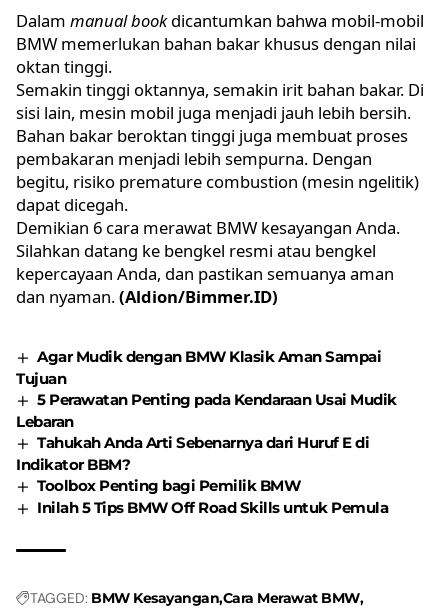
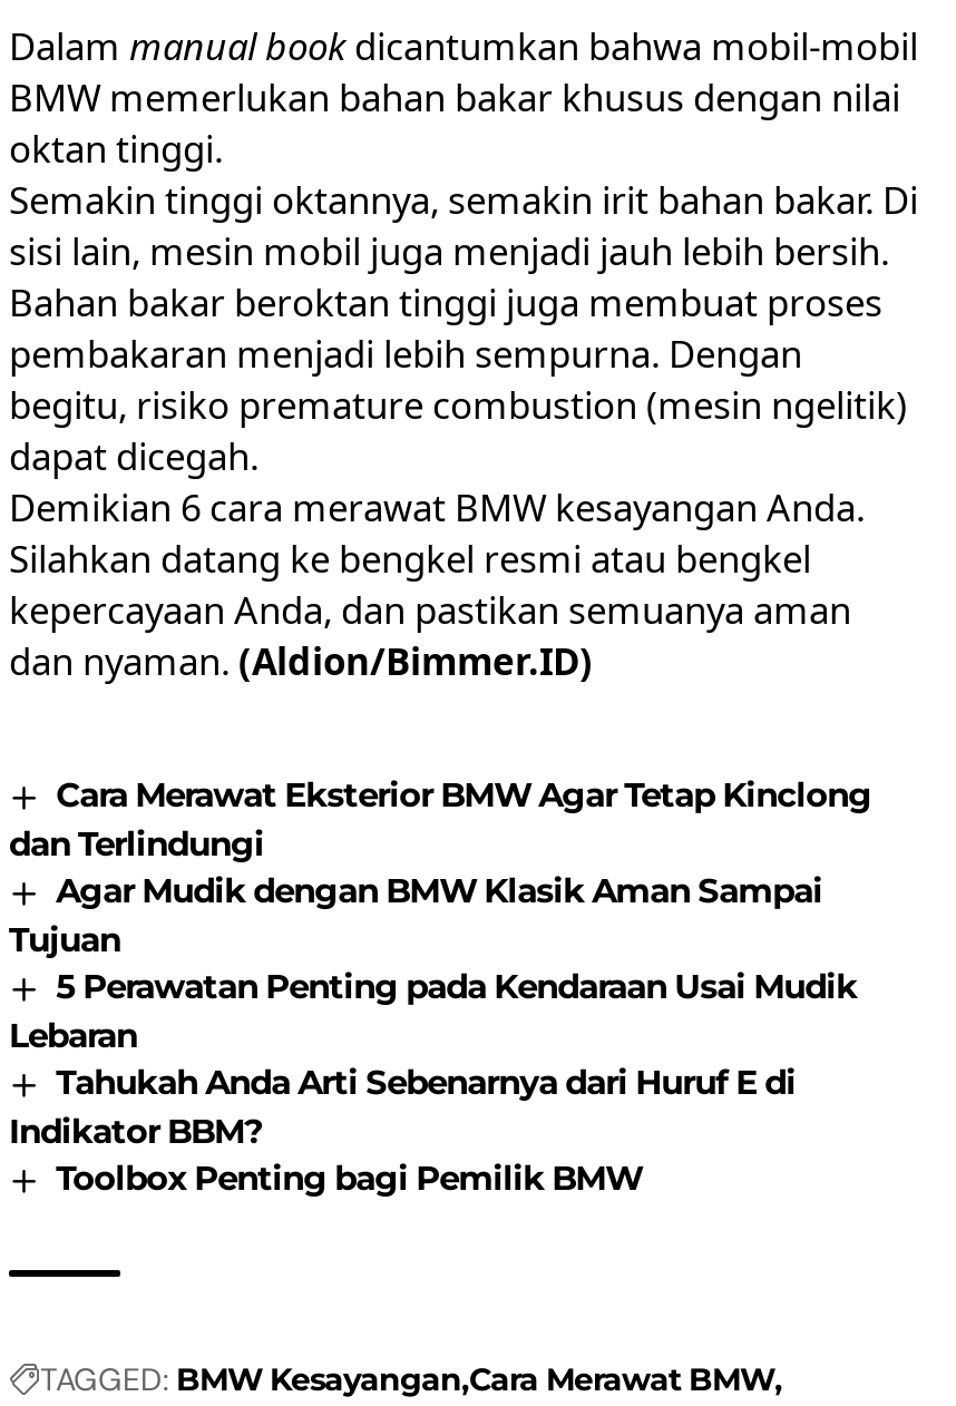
none -> [9,773,872,865] Cara Merawat Eksterior BMW Agar Tetap Kinclong | dan Terlindungi
moved [16,347,397,495] -> [9,869,857,1199]: Agar Mudik dengan BMW Klasik Aman Sampai | Tujuan | 5 Perawatan Penting pada Kendaraan Usai Mudik | Lebaran | Tahukah Anda Arti Sebenarnya dari Huruf E di | Indikator BBM? | Toolbox Penting bagi Pemilik BMW
[37,498,388,517] Inilah 5 Tips BMW Off Road Skills untuk Pemula -> none

